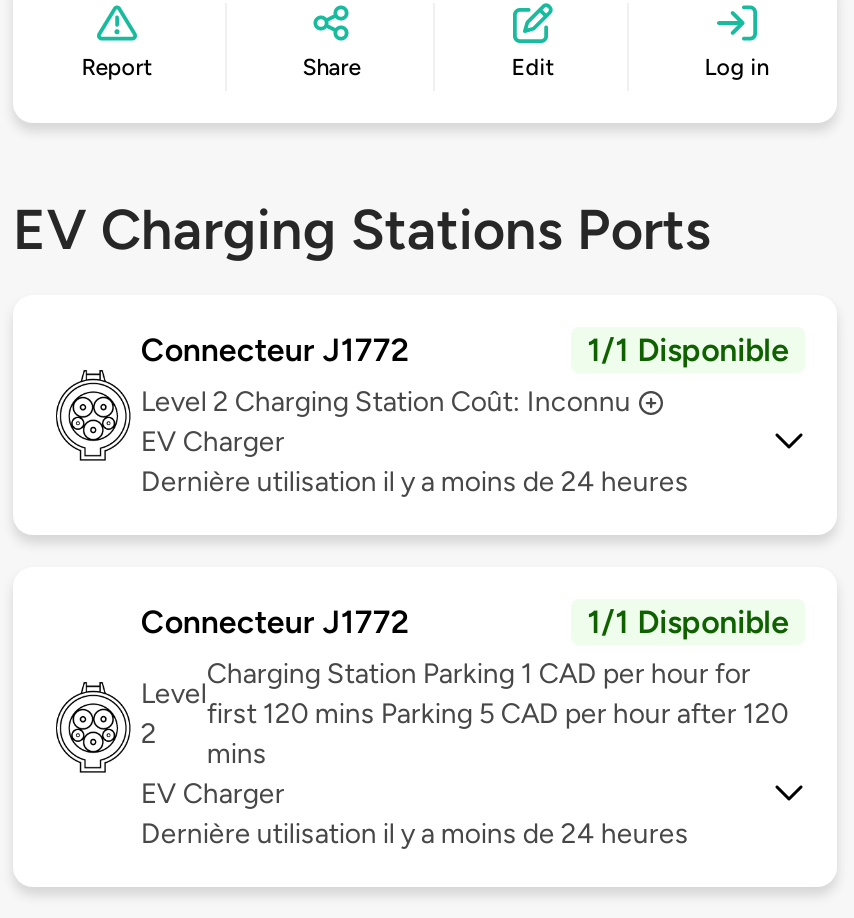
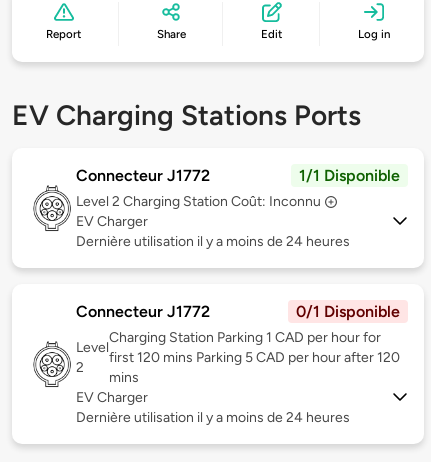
[587,603,789,641] 1/1 Disponible -> [296,302,400,321] 0/1 Disponible

